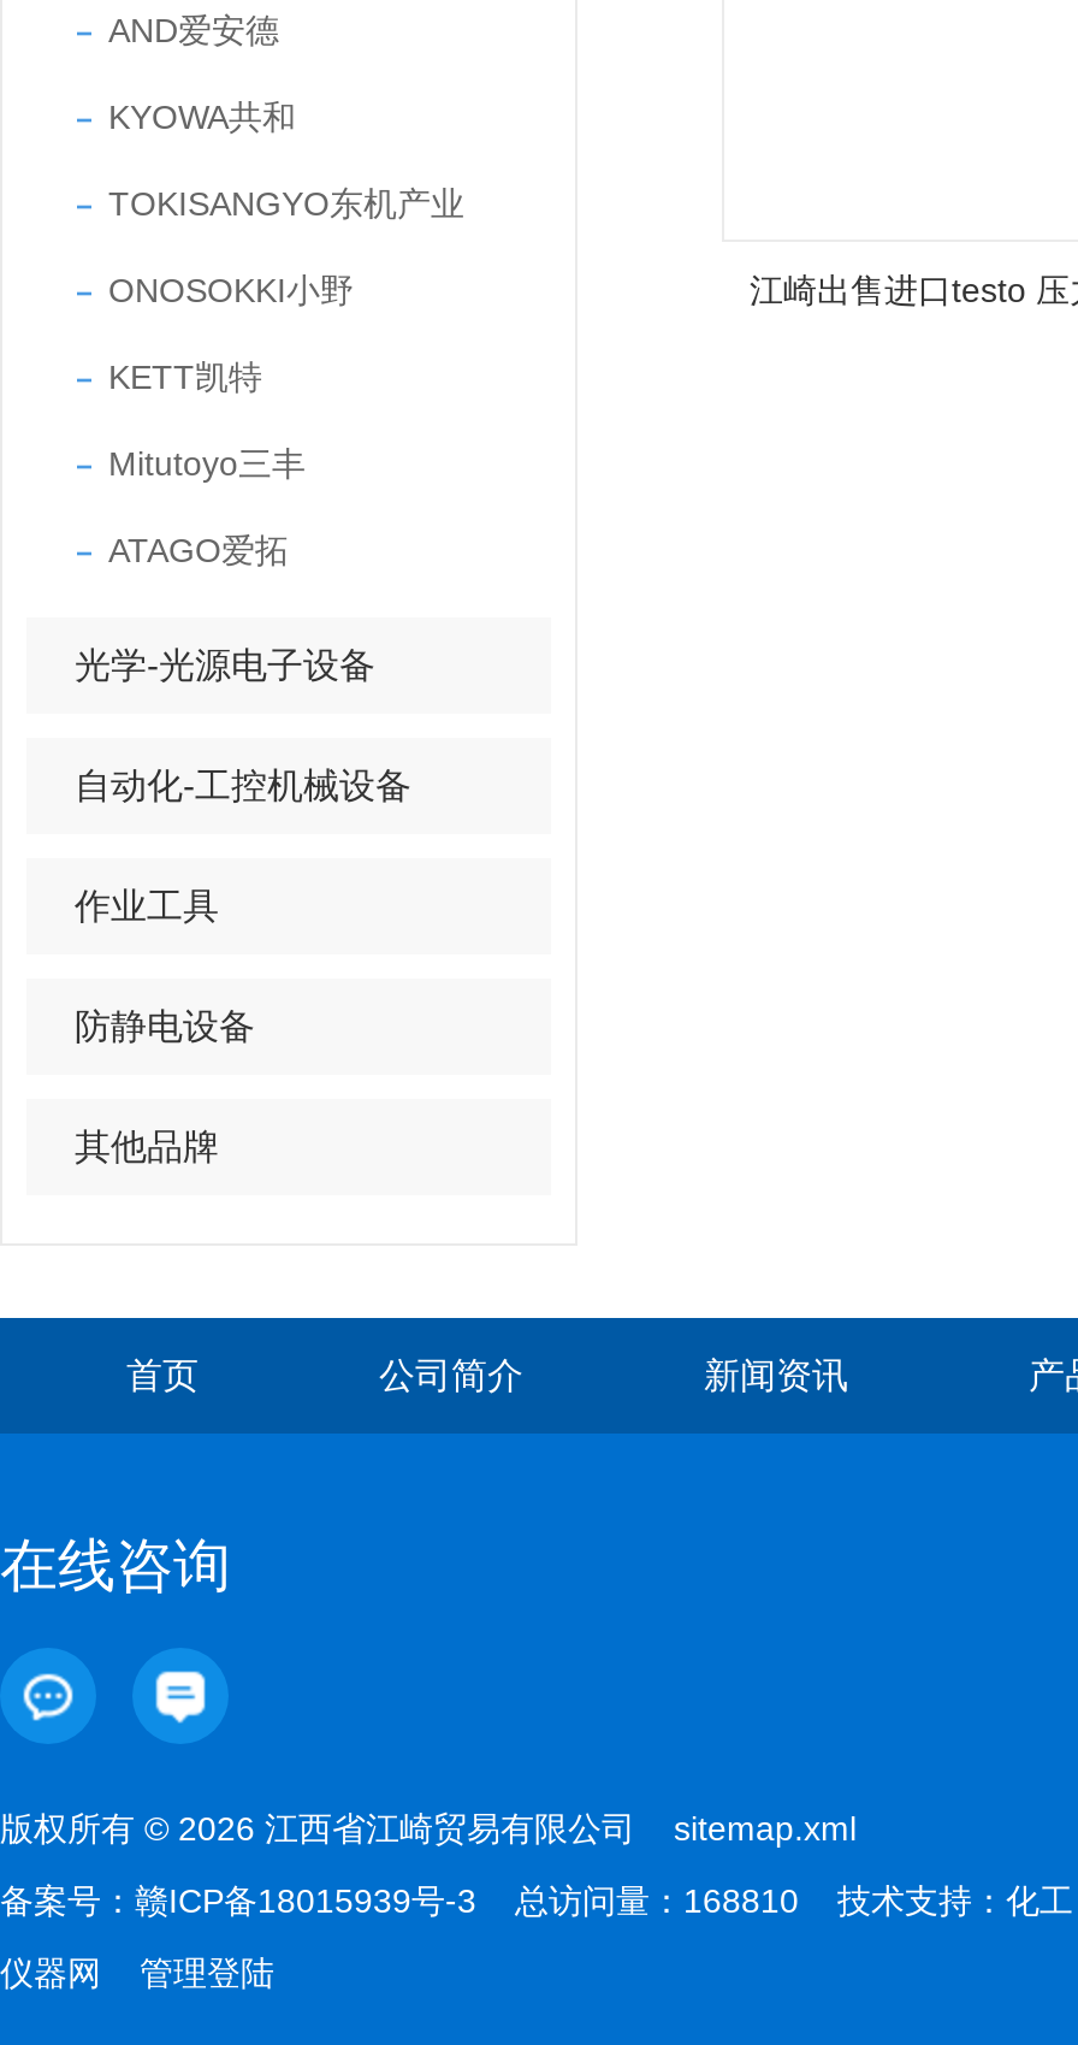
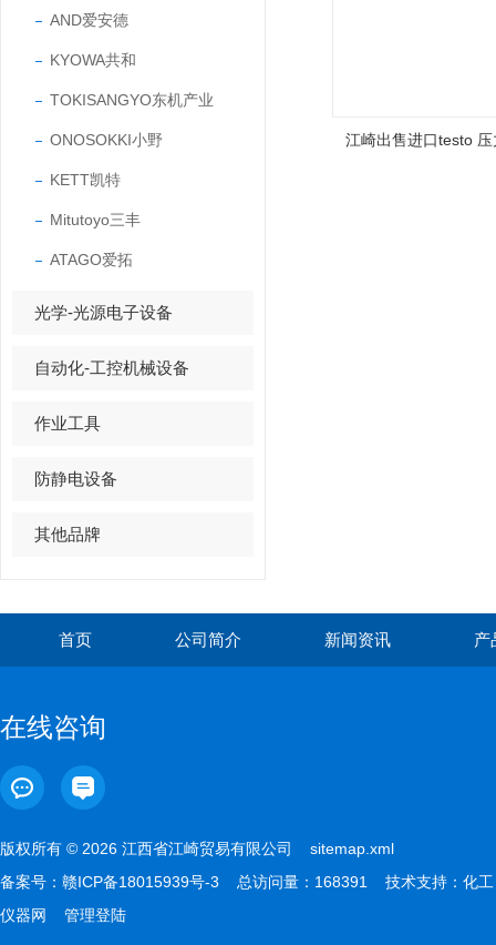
[0,1881,1073,1920] 备案号：赣ICP备18015939号-3总访问量：168810 技术支持：化工 -> [0,873,494,891] 备案号：赣ICP备18015939号-3总访问量：168391 技术支持：化工

